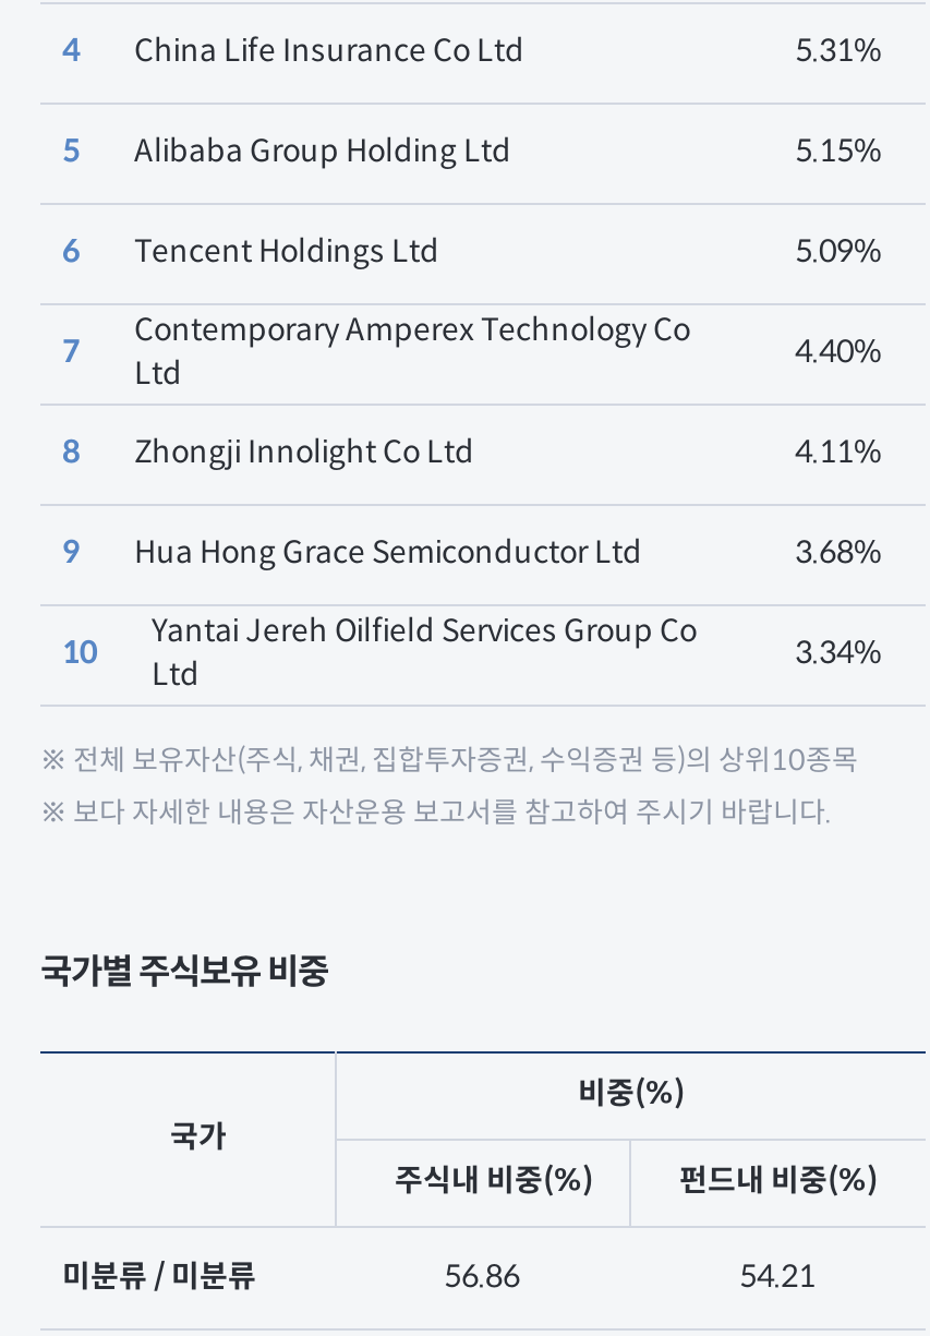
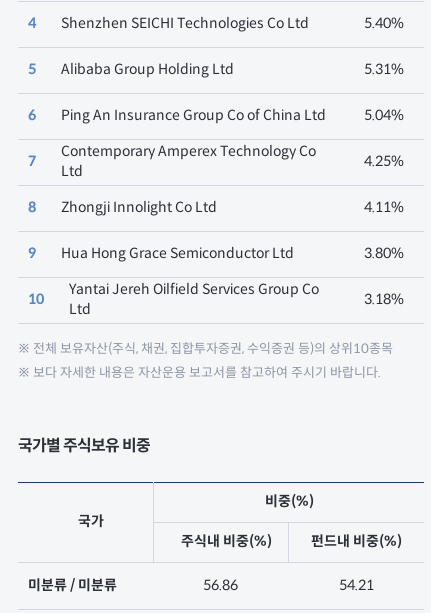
[134,33,524,70] China Life Insurance Co Ltd -> [61,15,309,32] Shenzhen SEICHI Technologies Co Ltd
[795,33,882,70] 5.31% -> [364,15,404,32] 5.40%
[795,133,882,170] 5.15% -> [364,61,404,78] 5.31%
[134,233,882,270] Tencent Holdings Ltd | 5.09% -> [61,107,404,124] Ping An Insurance Group Co of China Ltd | 5.04%
[795,334,882,371] 4.40% -> [364,153,404,170] 4.25%
[795,534,882,571] 3.68% -> [364,245,404,262] 3.80%
[795,635,882,672] 3.34% -> [364,291,404,308] 3.18%

